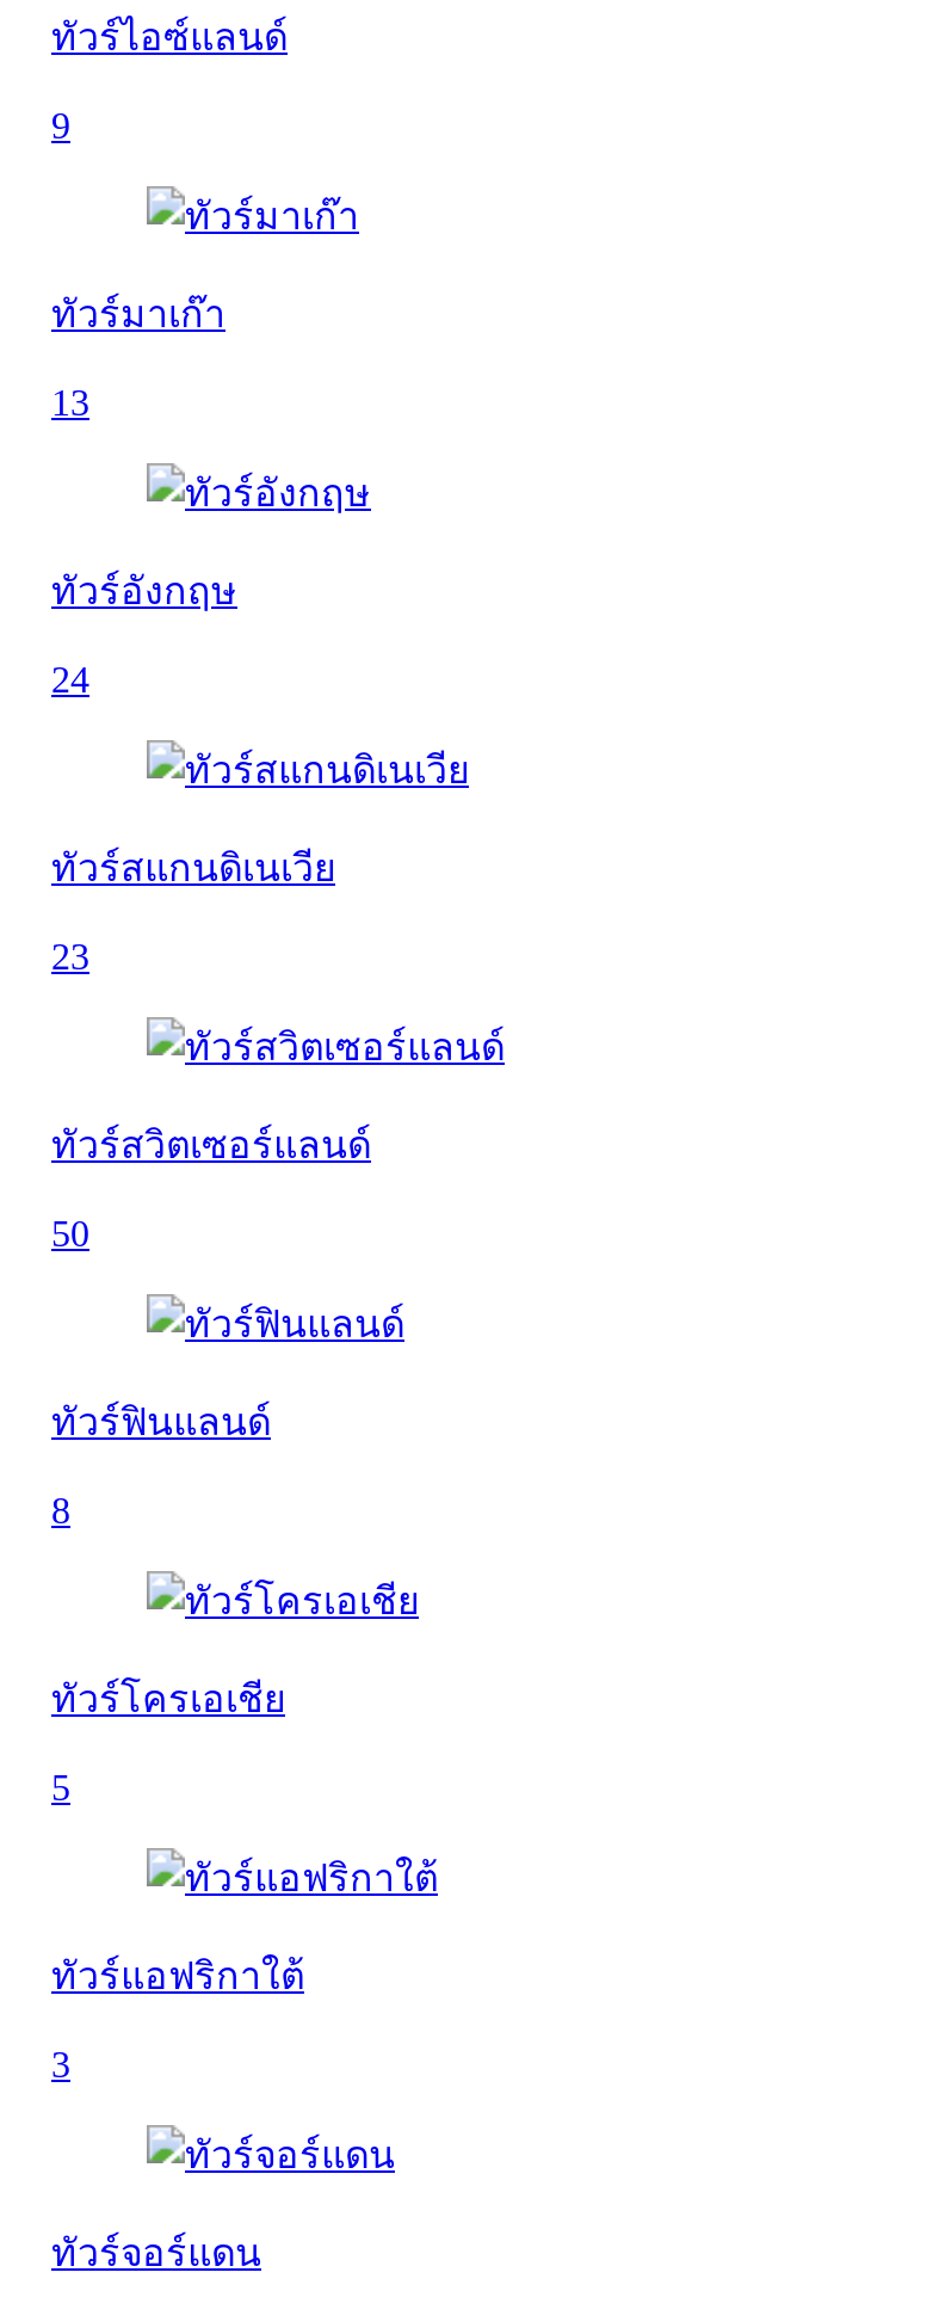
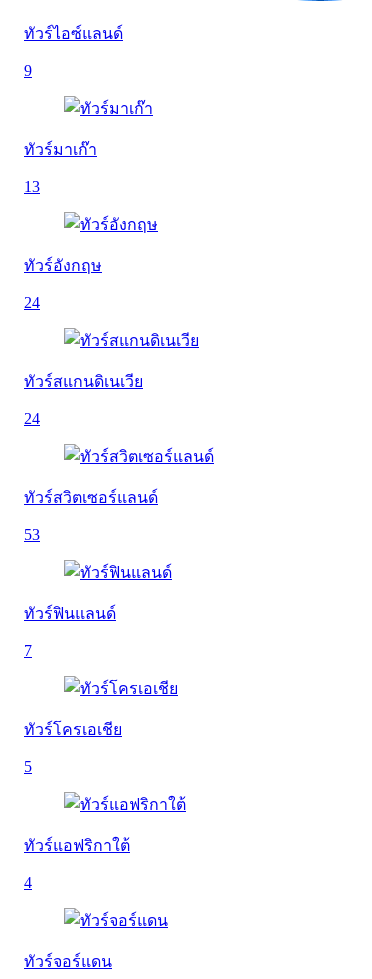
[51,936,89,977] 23 -> [24,410,40,427] 24
[51,1213,89,1254] 50 -> [24,526,40,543] 53
[51,1490,70,1531] 8 -> [24,642,32,659] 7
[51,2044,70,2084] 3 -> [24,874,32,891] 4

